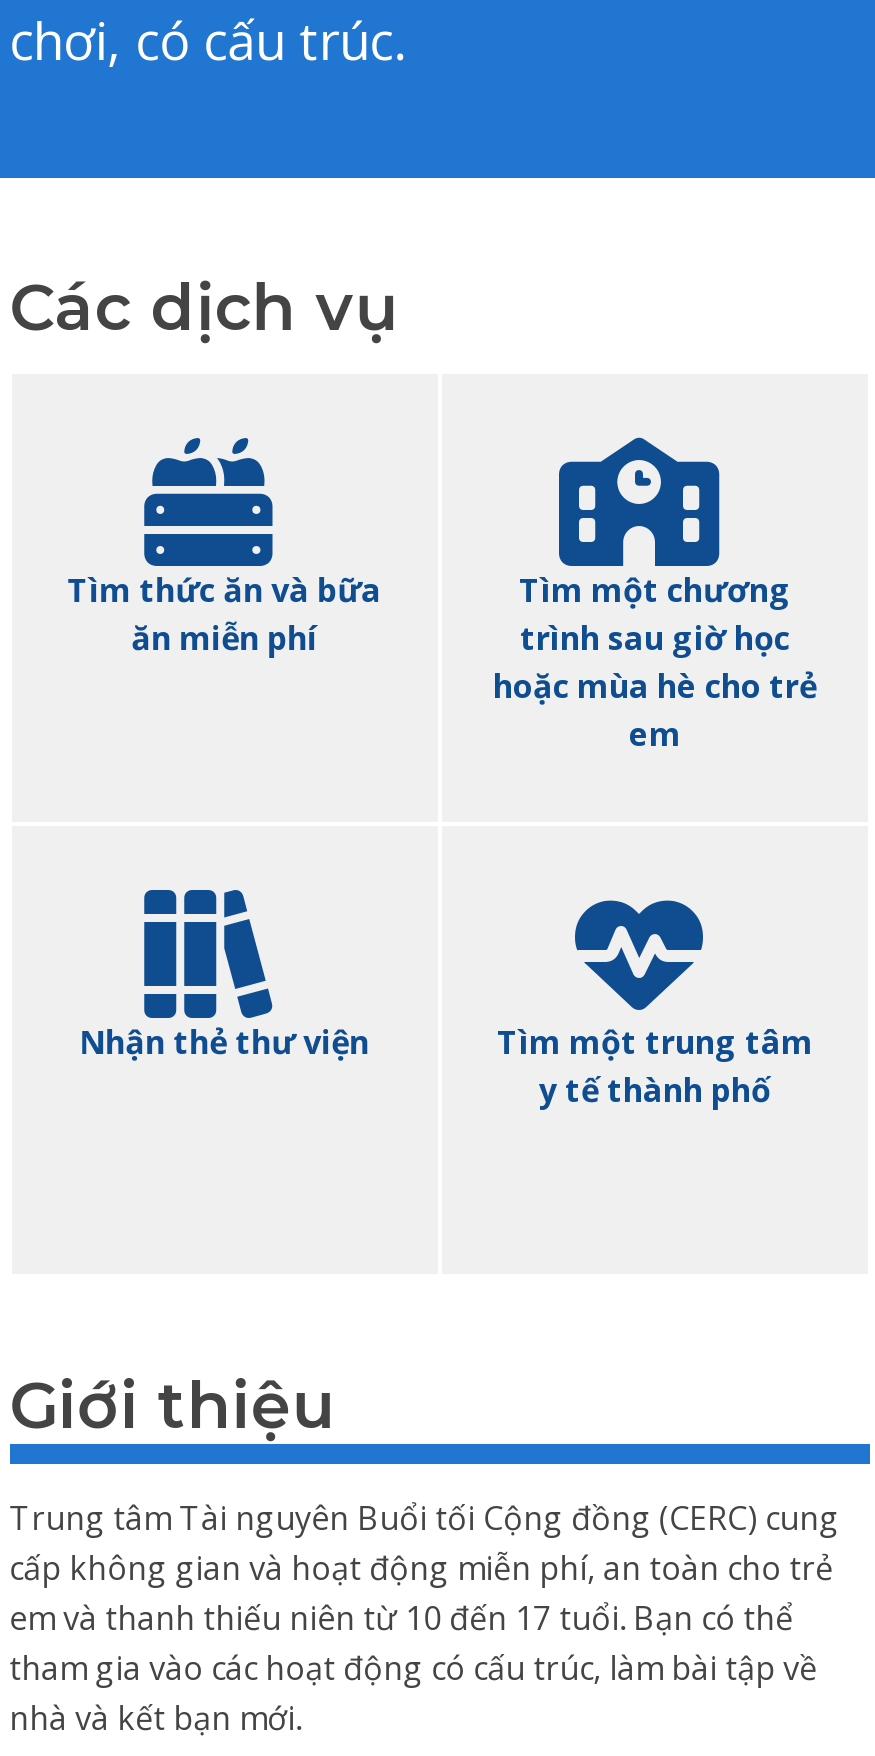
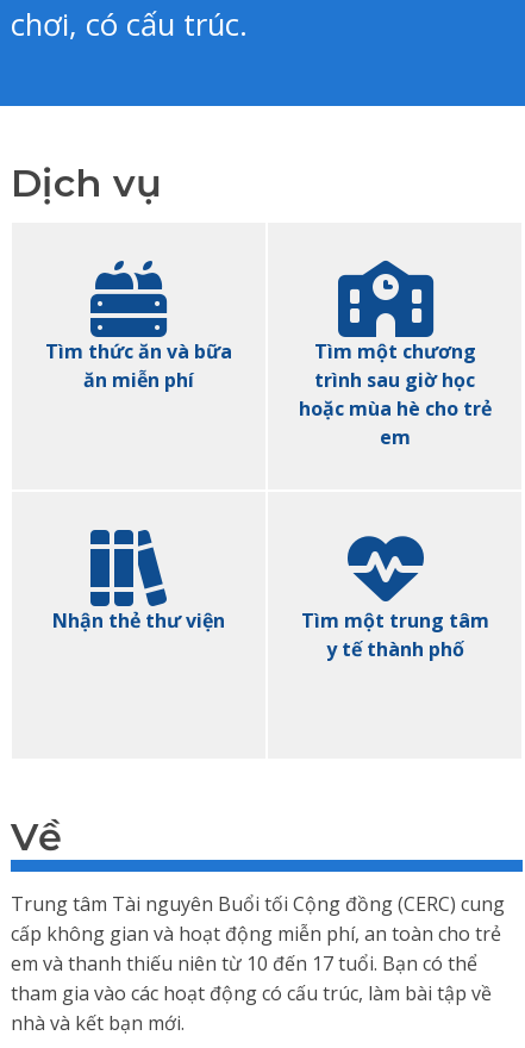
[9,268,400,346] Các dịch vụ -> [10,160,163,206] Dịch vụ
[9,1366,337,1444] Giới thiệu -> [10,813,62,860] Về

